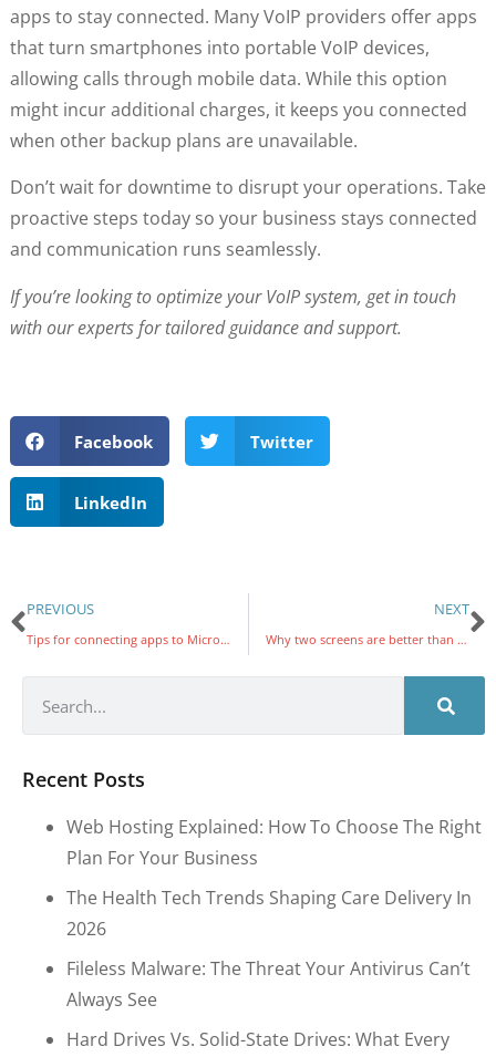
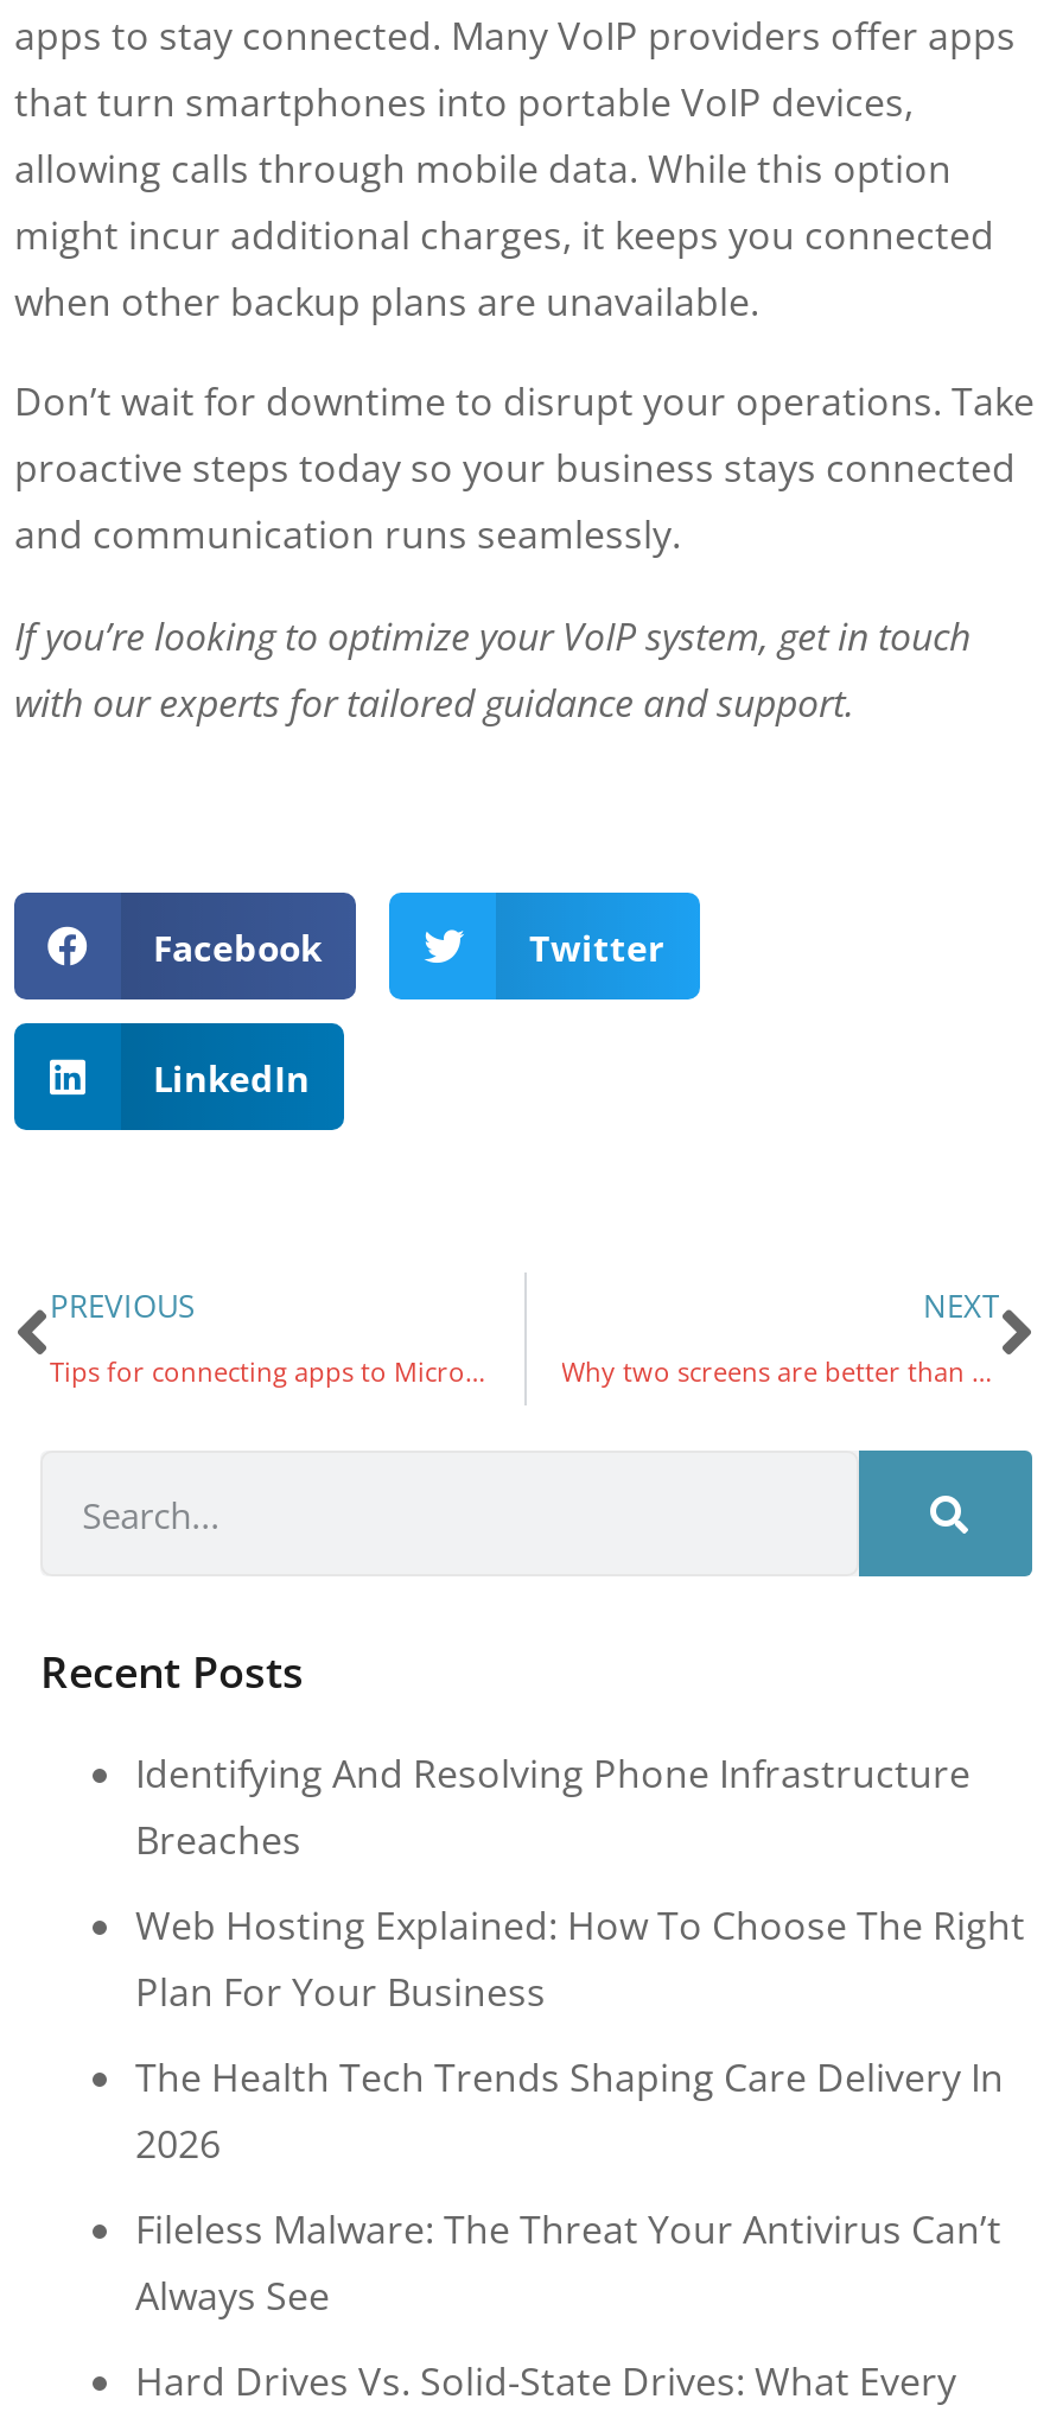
none -> [135,1748,971,1867] Identifying And Resolving Phone Infrastructure | Breaches

